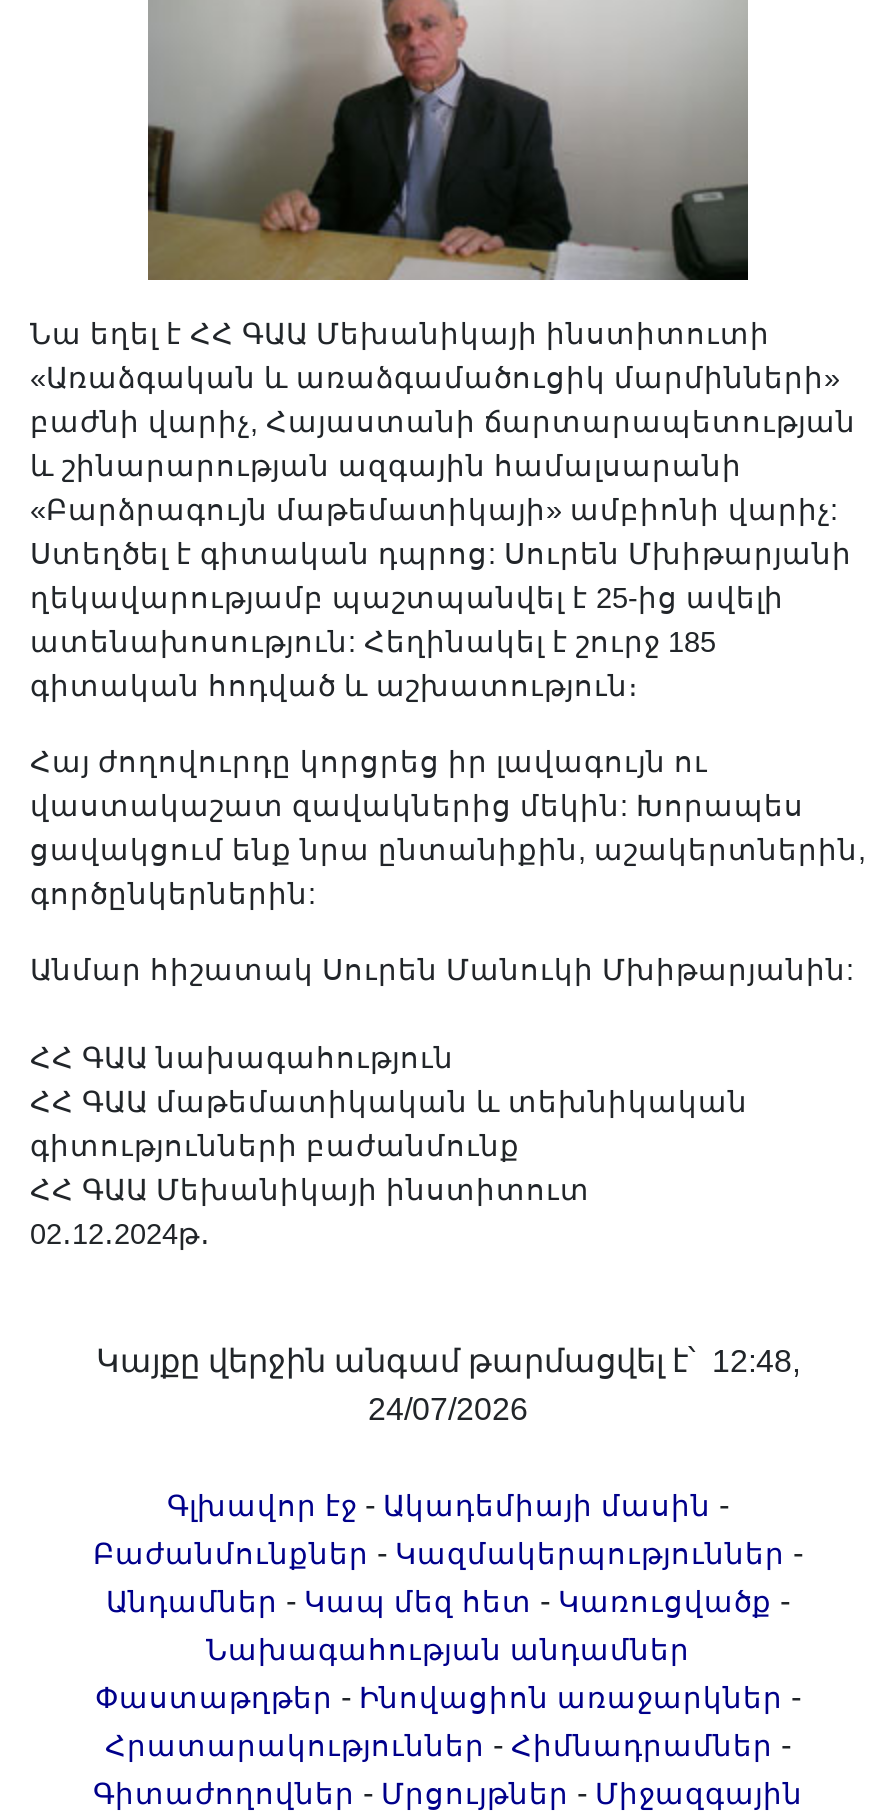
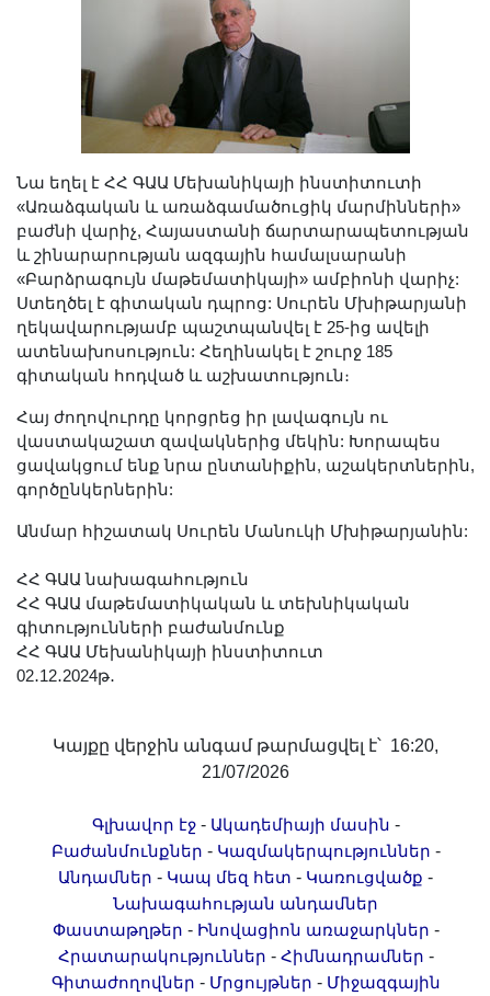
[96,1344,800,1378] Կայքը վերջին անգամ թարմացվել է՝ 12:48, -> [53,736,438,755] Կայքը վերջին անգամ թարմացվել է՝ 16:20,
[368,1392,528,1426] 24/07/2026 -> [202,763,289,781] 21/07/2026

